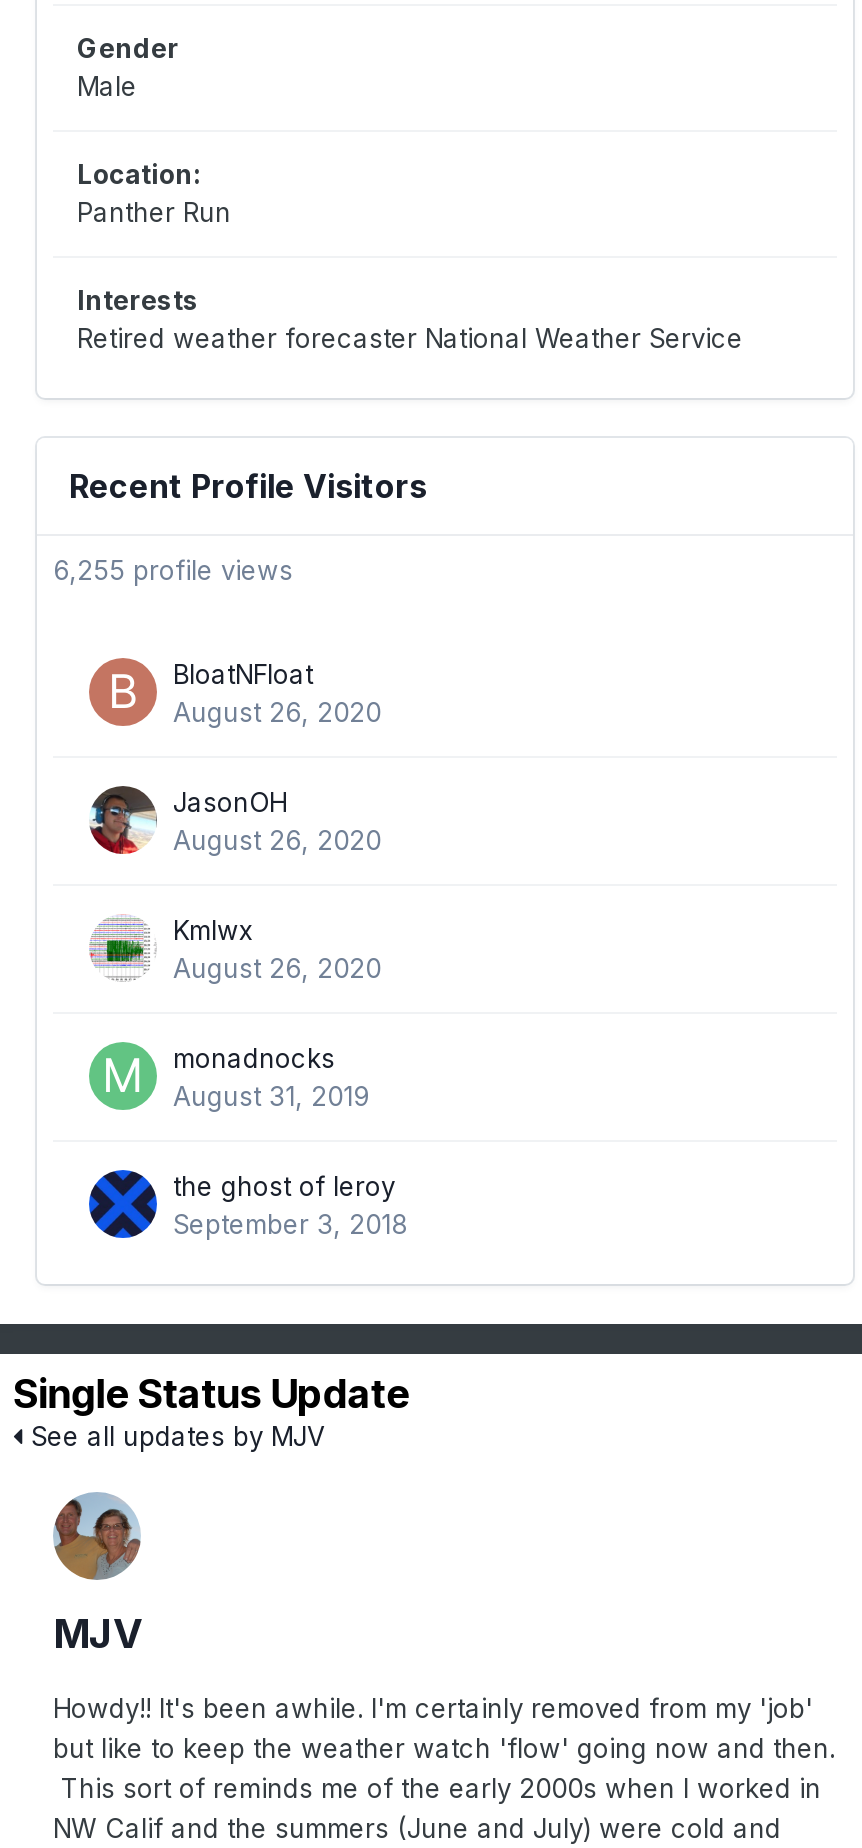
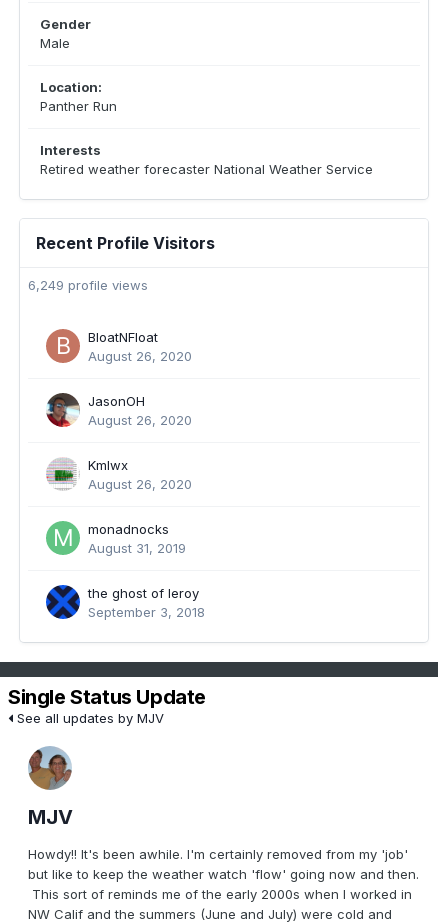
[53,554,293,586] 6,255 profile views -> [28,277,148,293] 6,249 profile views

